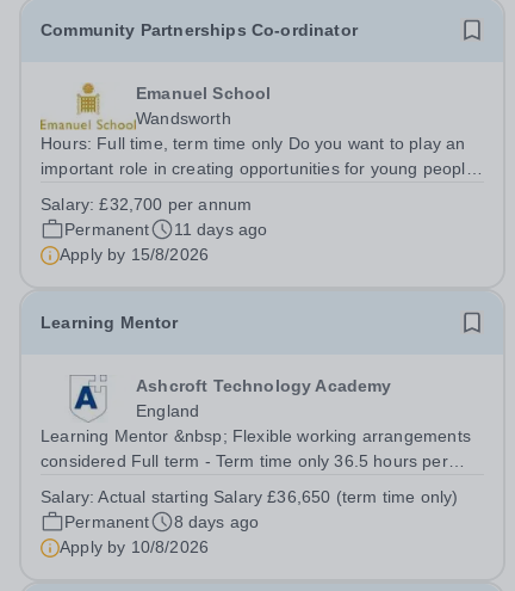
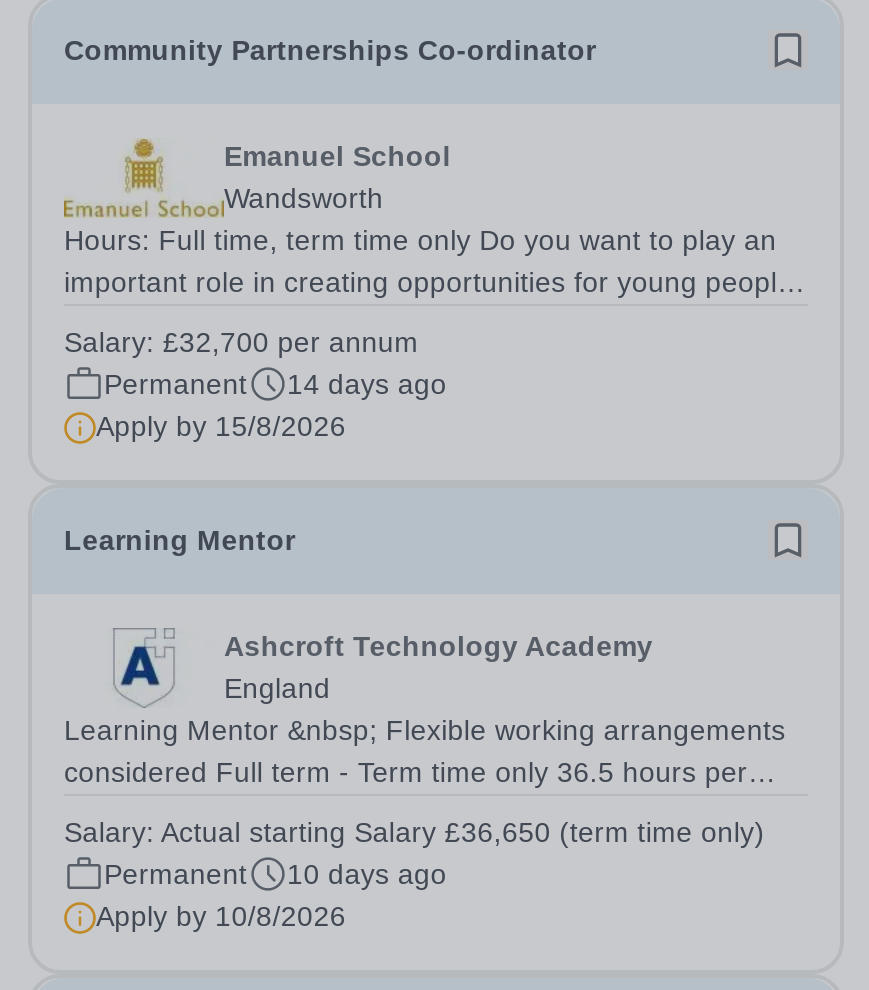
[64,220,268,239] Permanent 11 days ago -> [104,368,447,400] Permanent 14 days ago
[64,512,259,531] Permanent 8 days ago -> [104,858,447,890] Permanent 10 days ago

